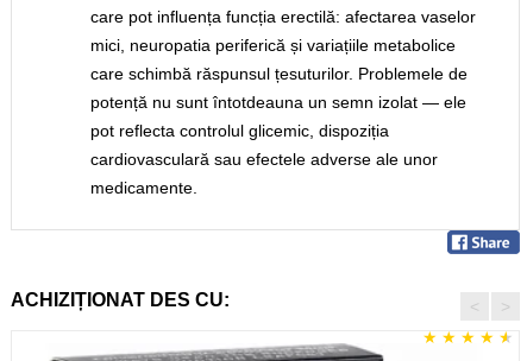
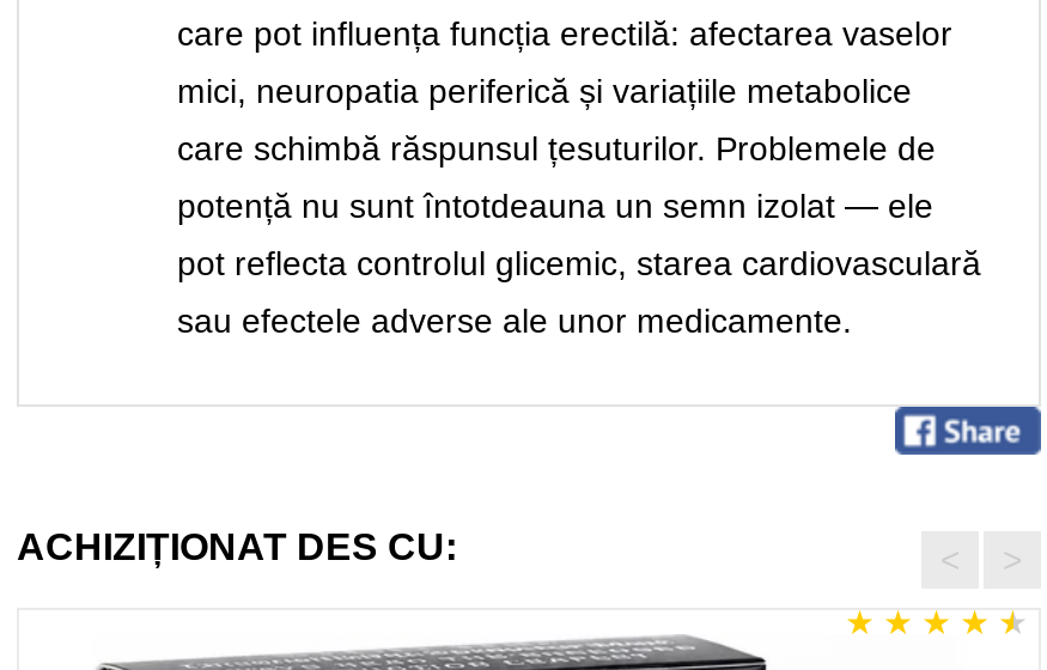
[90,121,438,197] pot reflecta controlul glicemic, dispoziția | cardiovasculară sau efectele adverse ale unor | medicamente. -> [177,244,981,340] pot reflecta controlul glicemic, starea cardiovasculară | sau efectele adverse ale unor medicamente.

